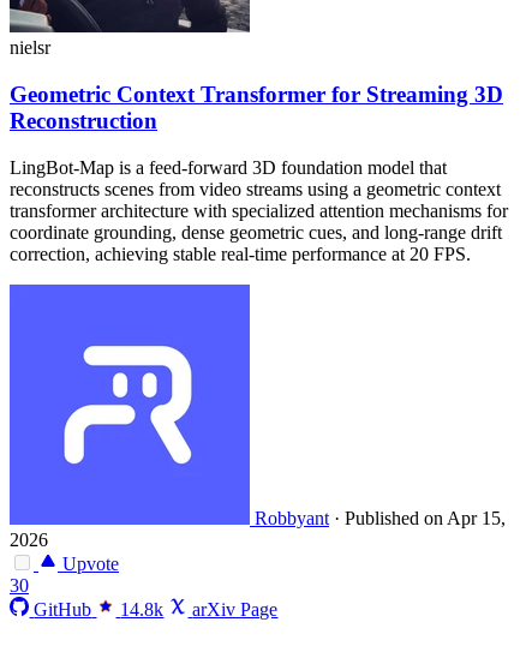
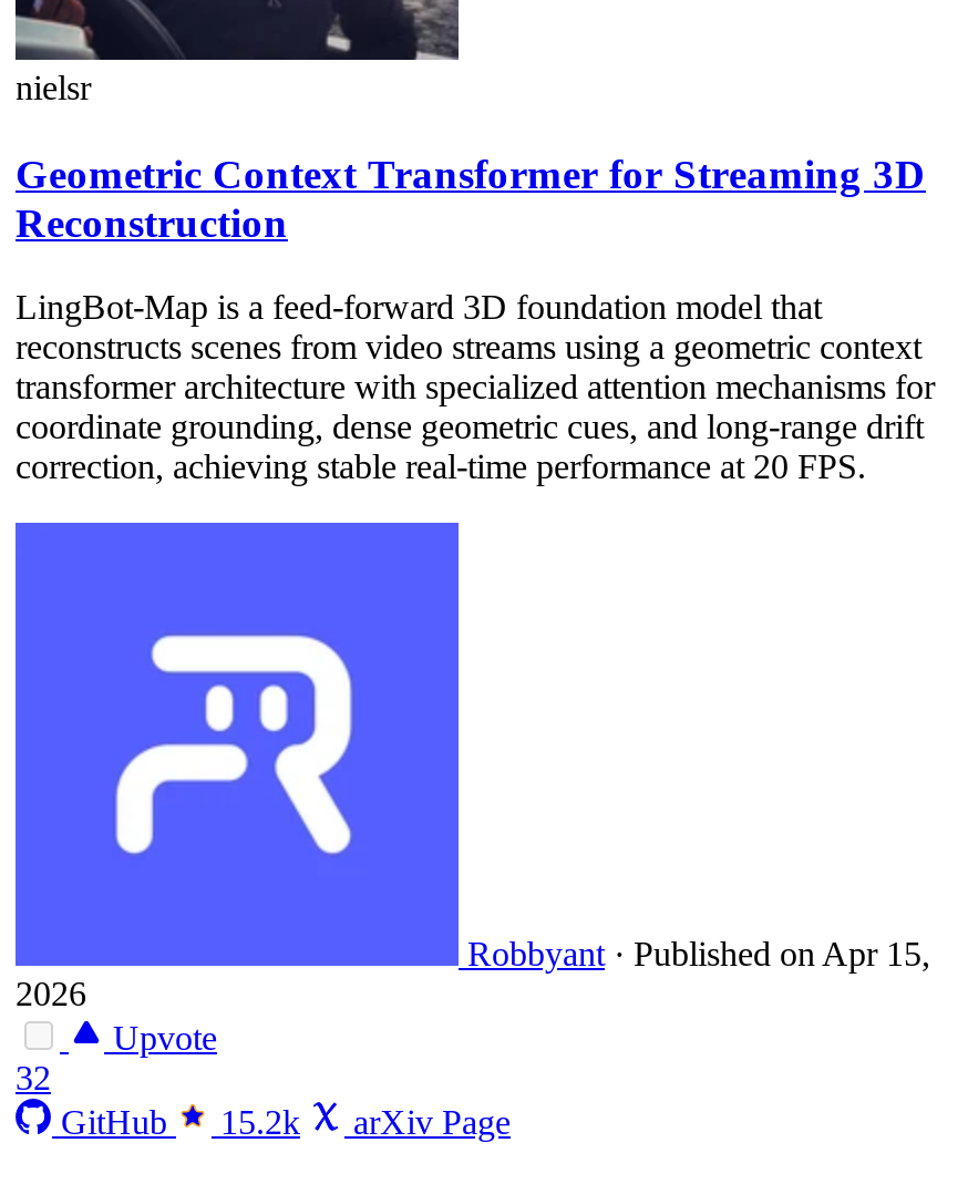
[10,575,29,595] 30 -> [16,1060,51,1098] 32
[34,599,278,619] GitHub 14.8k arXiv Page -> [61,1104,511,1142] GitHub 15.2k arXiv Page

